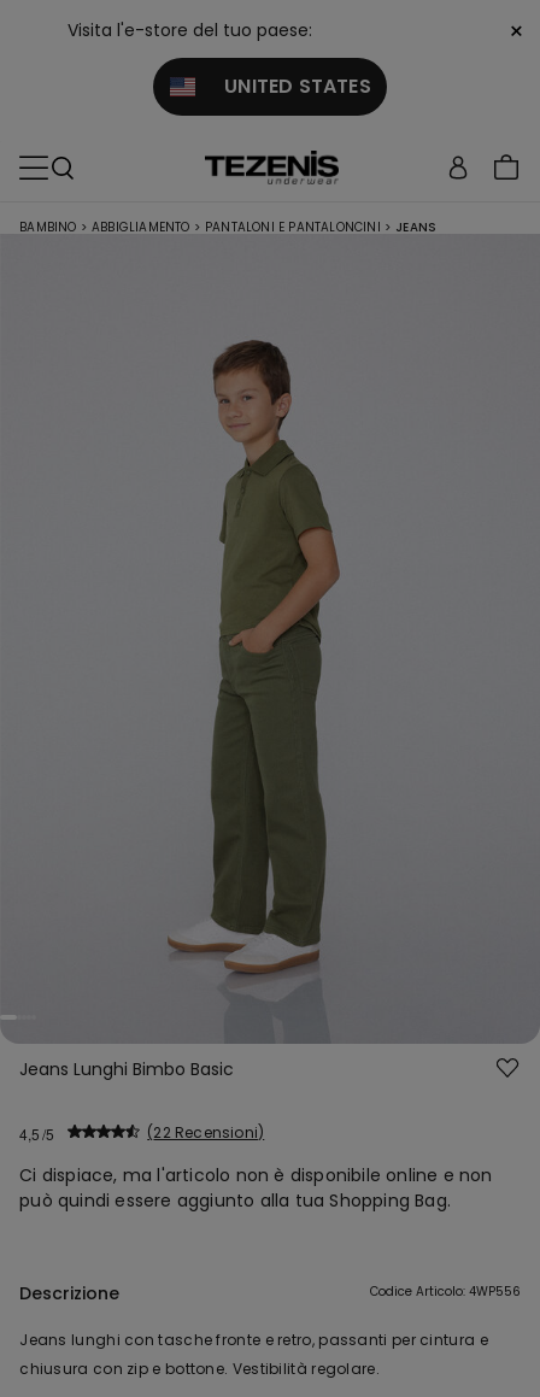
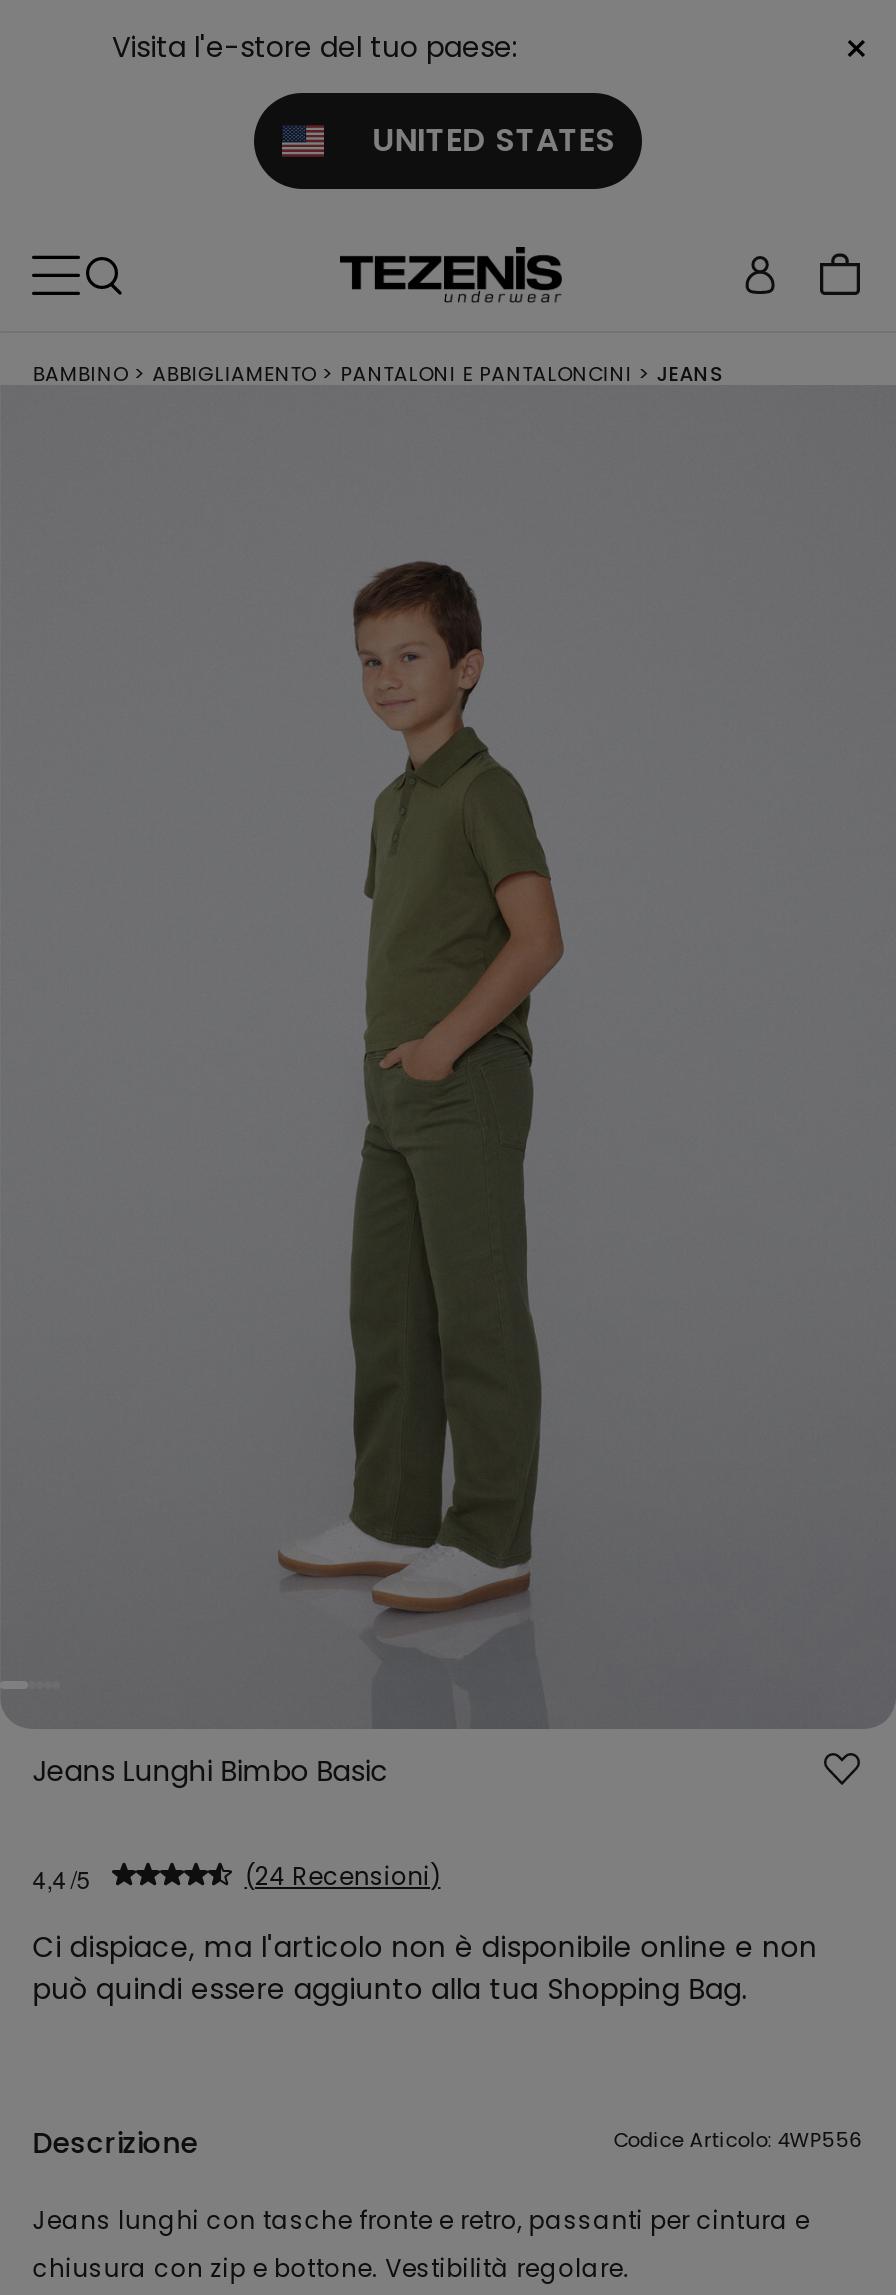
[20,1123,40,1144] 4,5 -> [32,1861,66,1895] 4,4
[154,1122,258,1143] 22 Recensioni -> [255,1859,430,1893] 24 Recensioni

